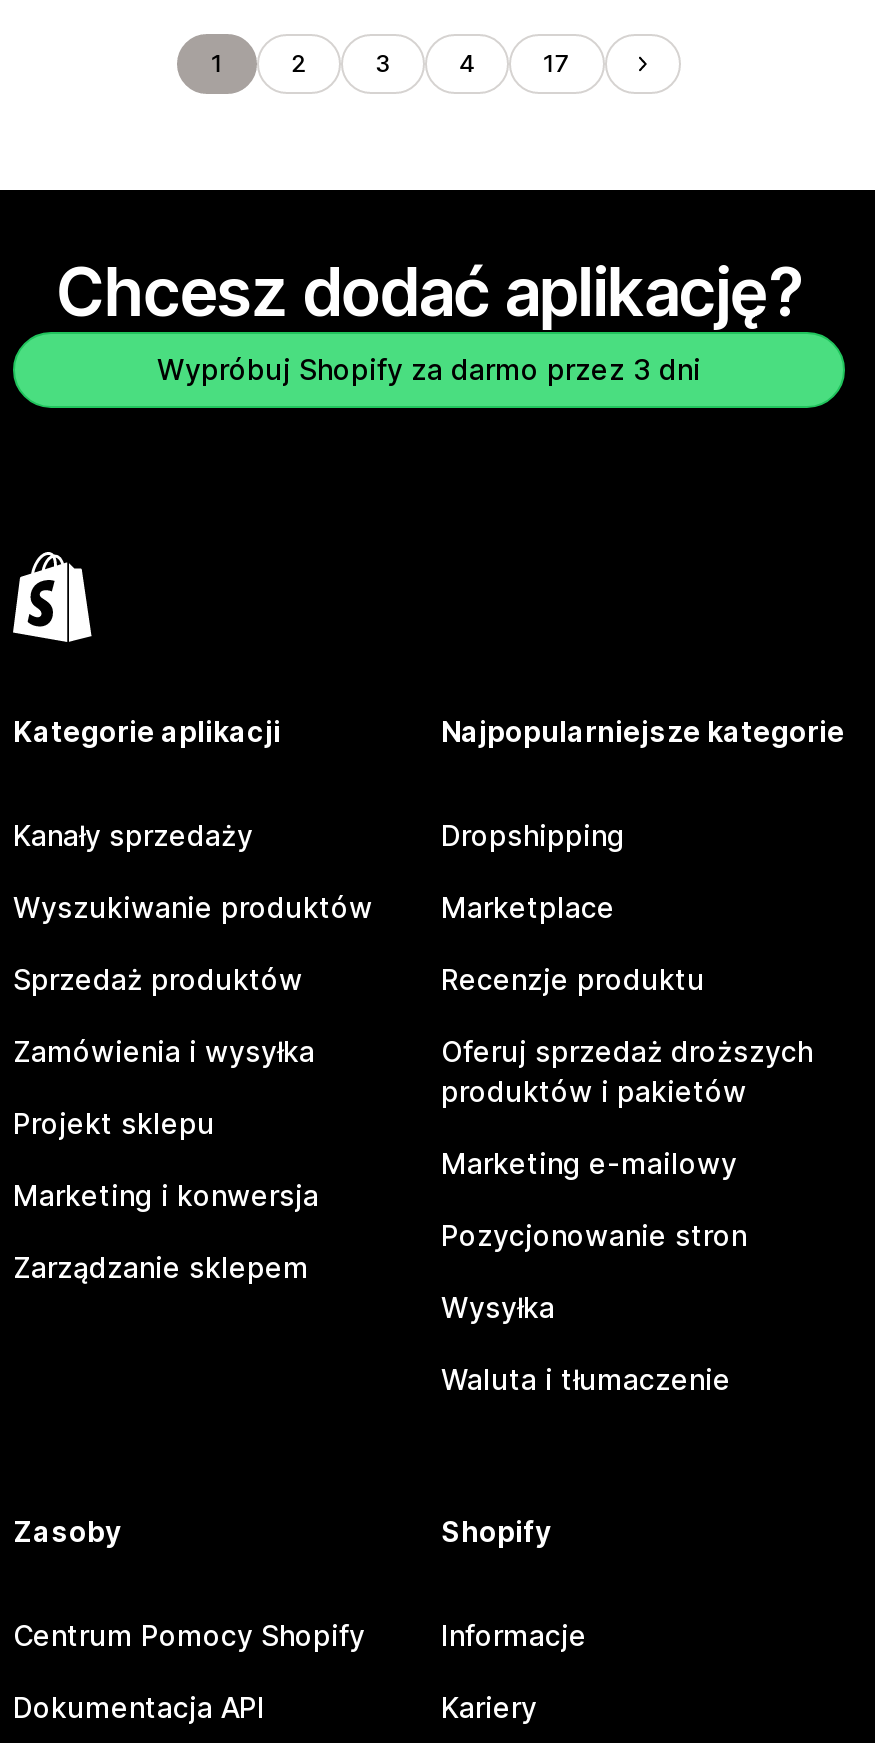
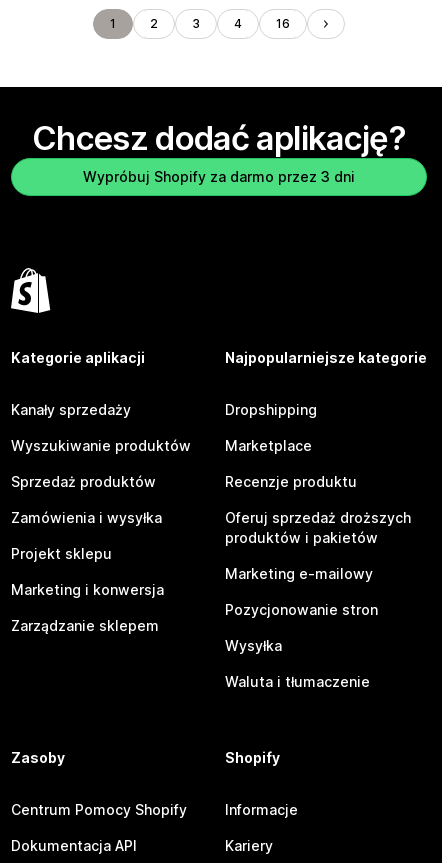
[543,48,571,78] 17 -> [276,16,290,31] 16

